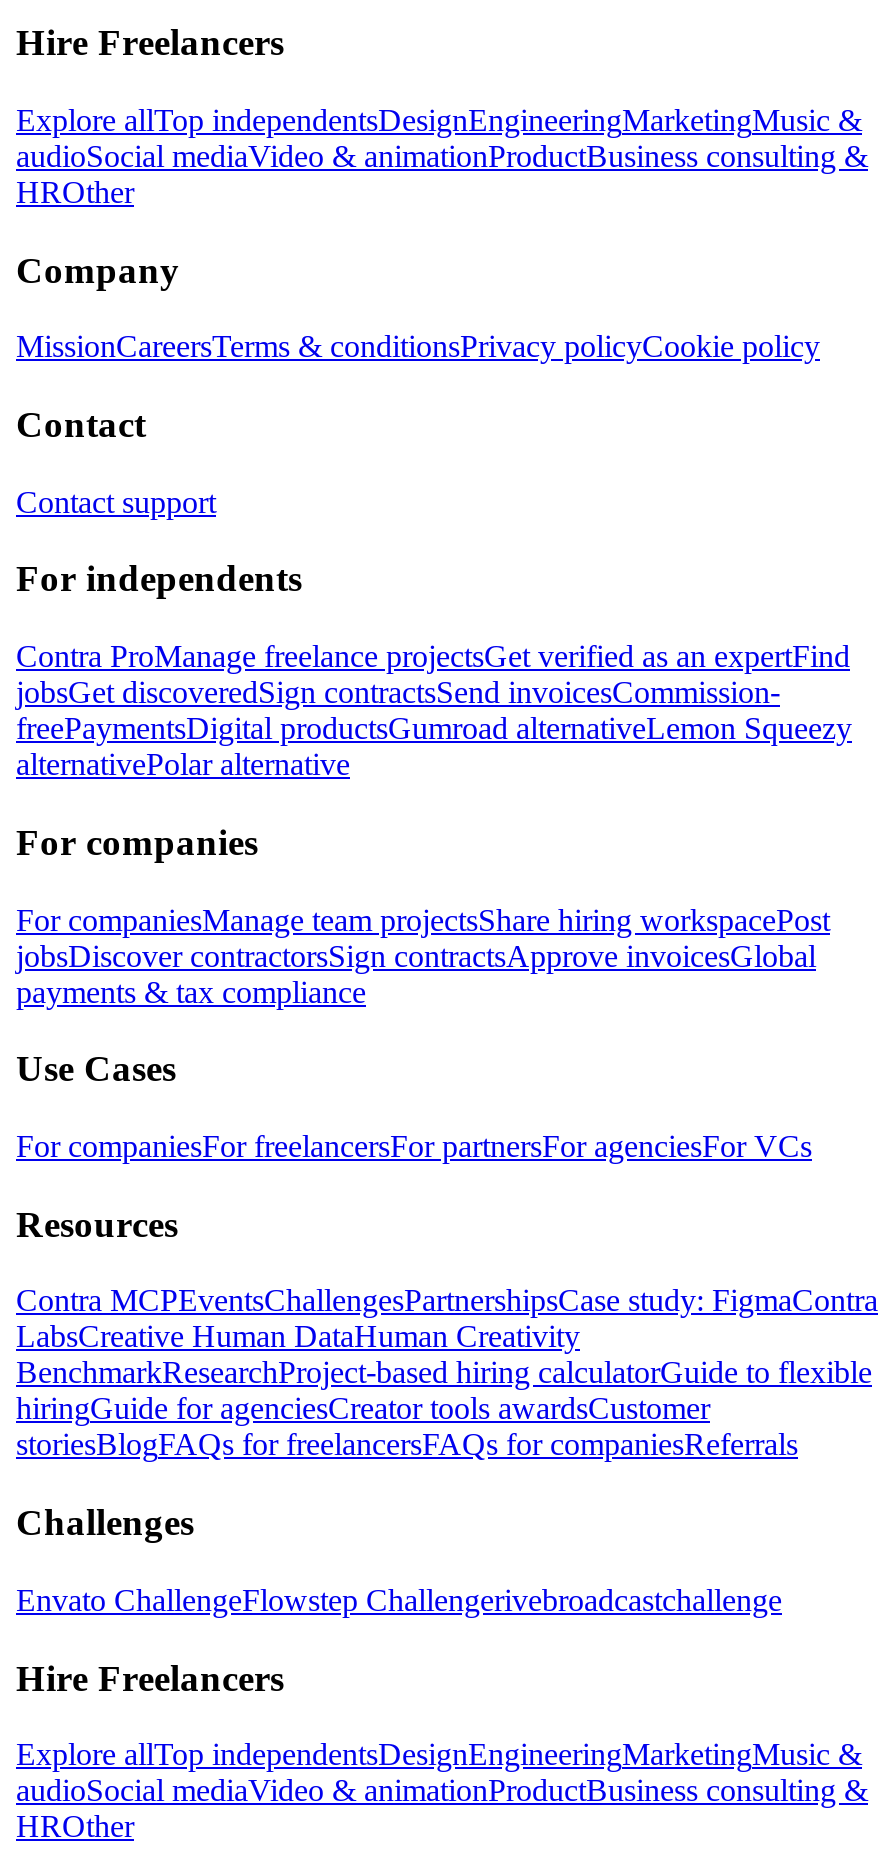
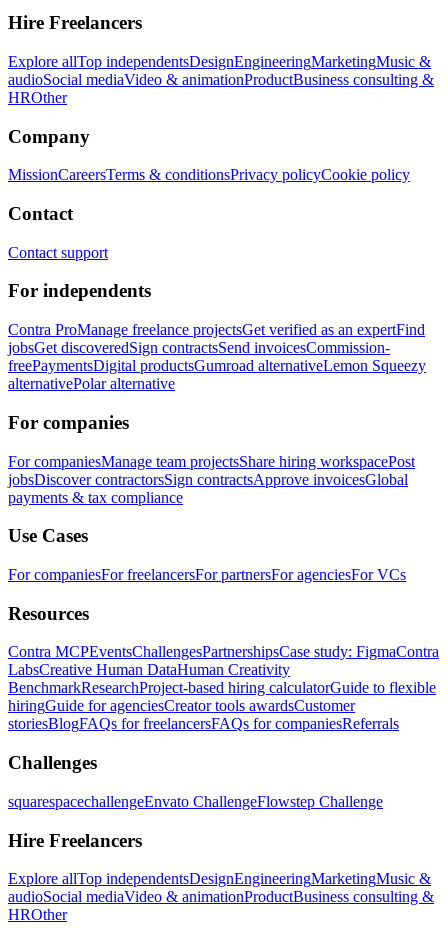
[16,1583,782,1617] Envato ChallengeFlowstep Challengerivebroadcastchallenge -> [8,793,383,810] squarespacechallengeEnvato ChallengeFlowstep Challenge

